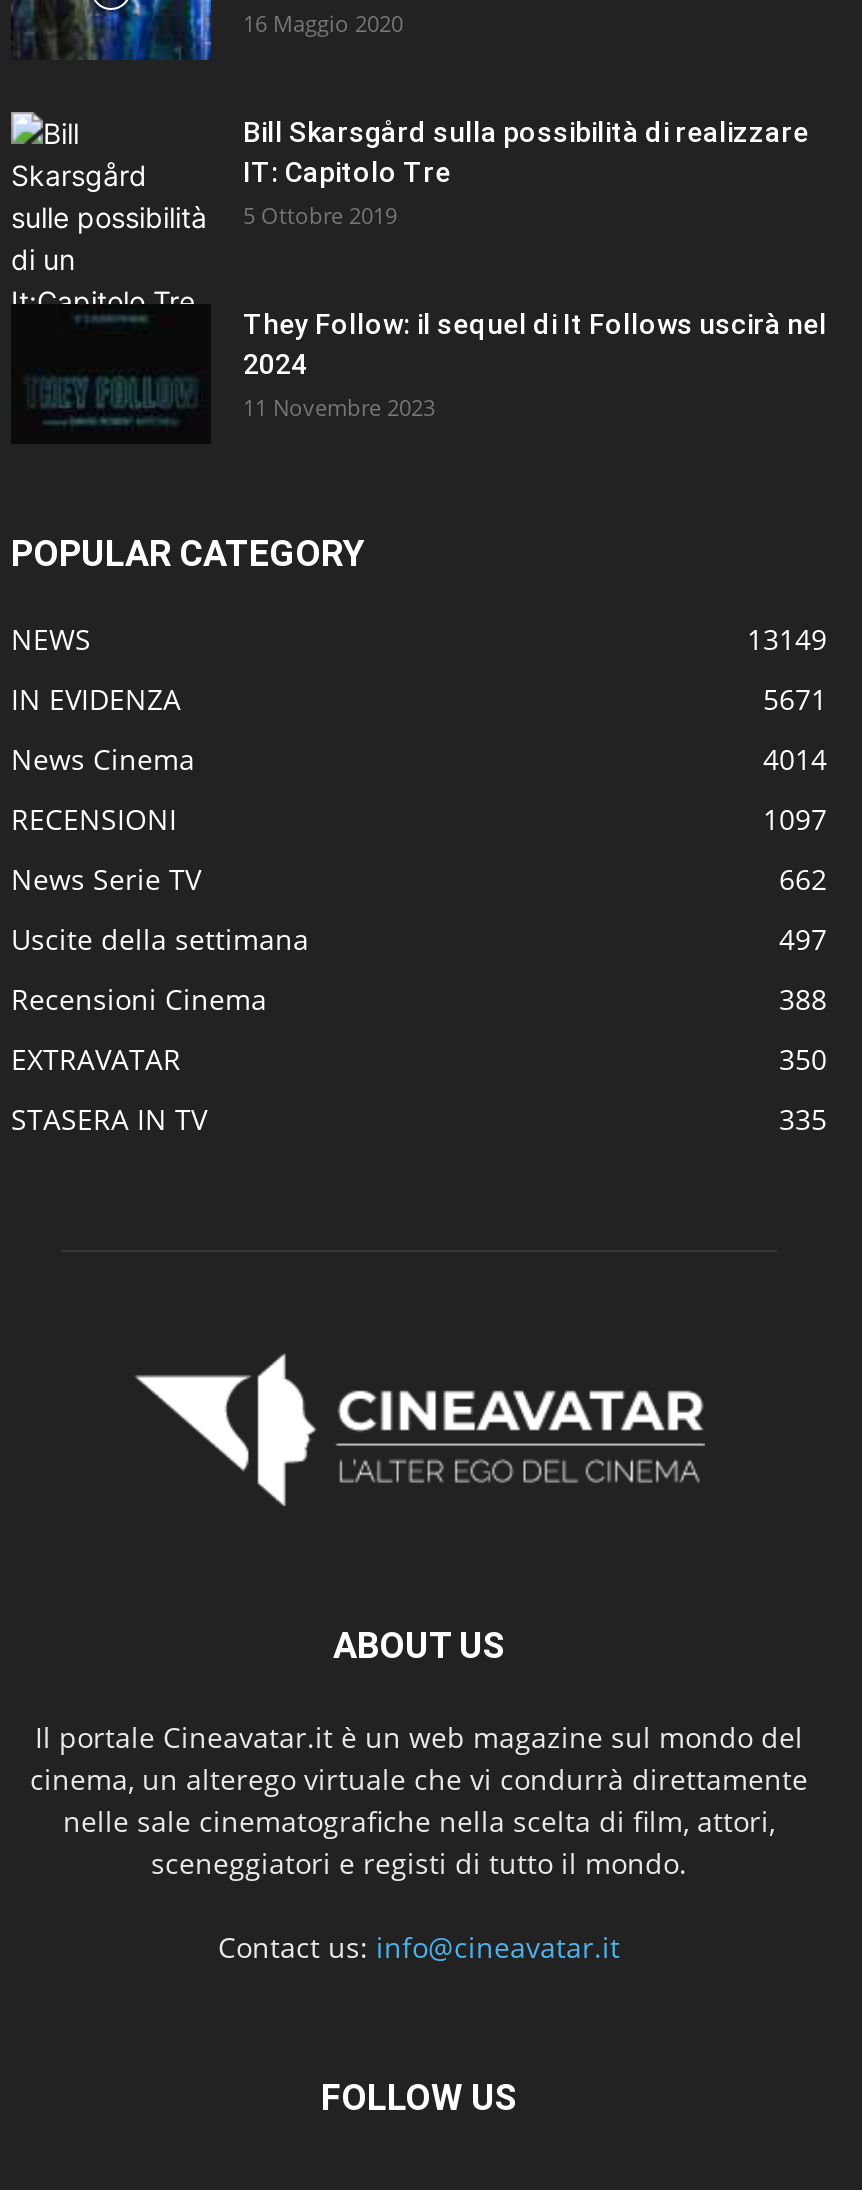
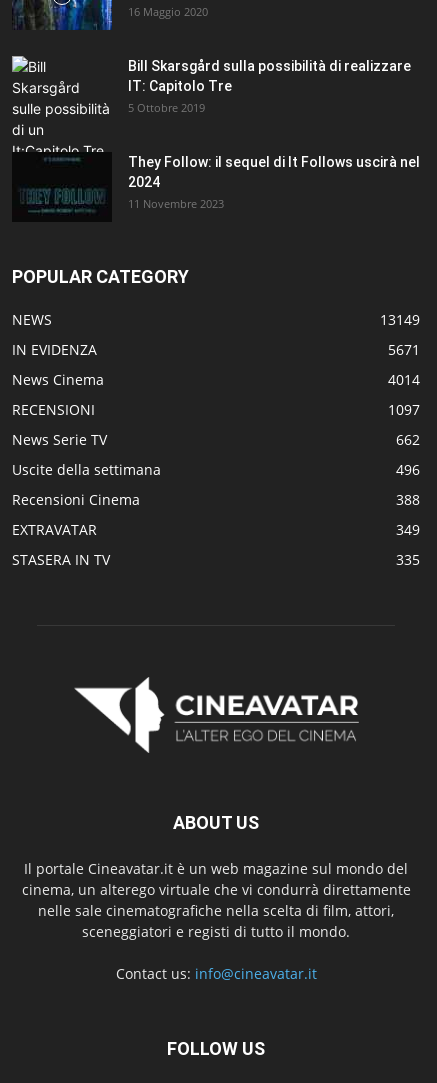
[779,920,827,958] 497 -> [396,460,420,479] 496
[779,1040,827,1078] 350 -> [396,520,420,539] 349

